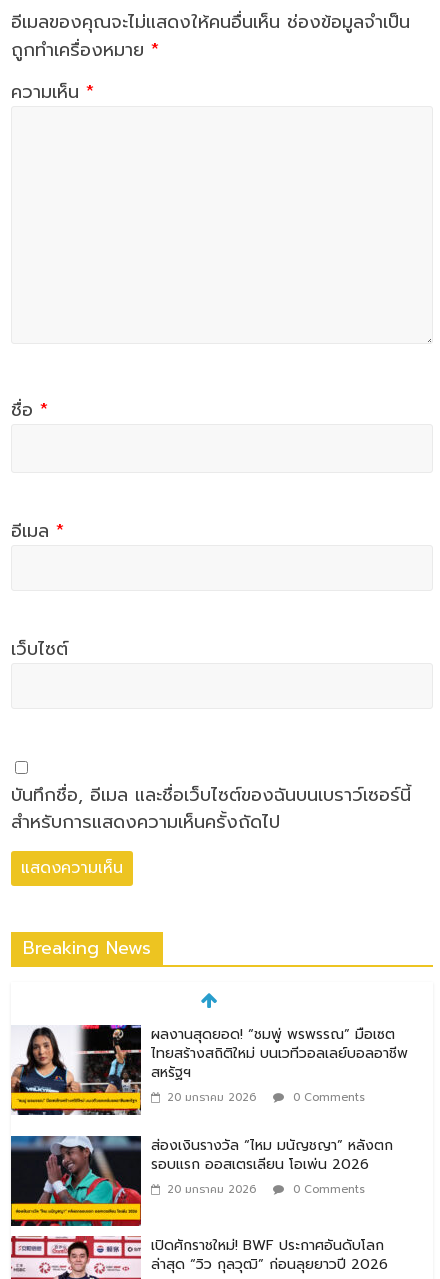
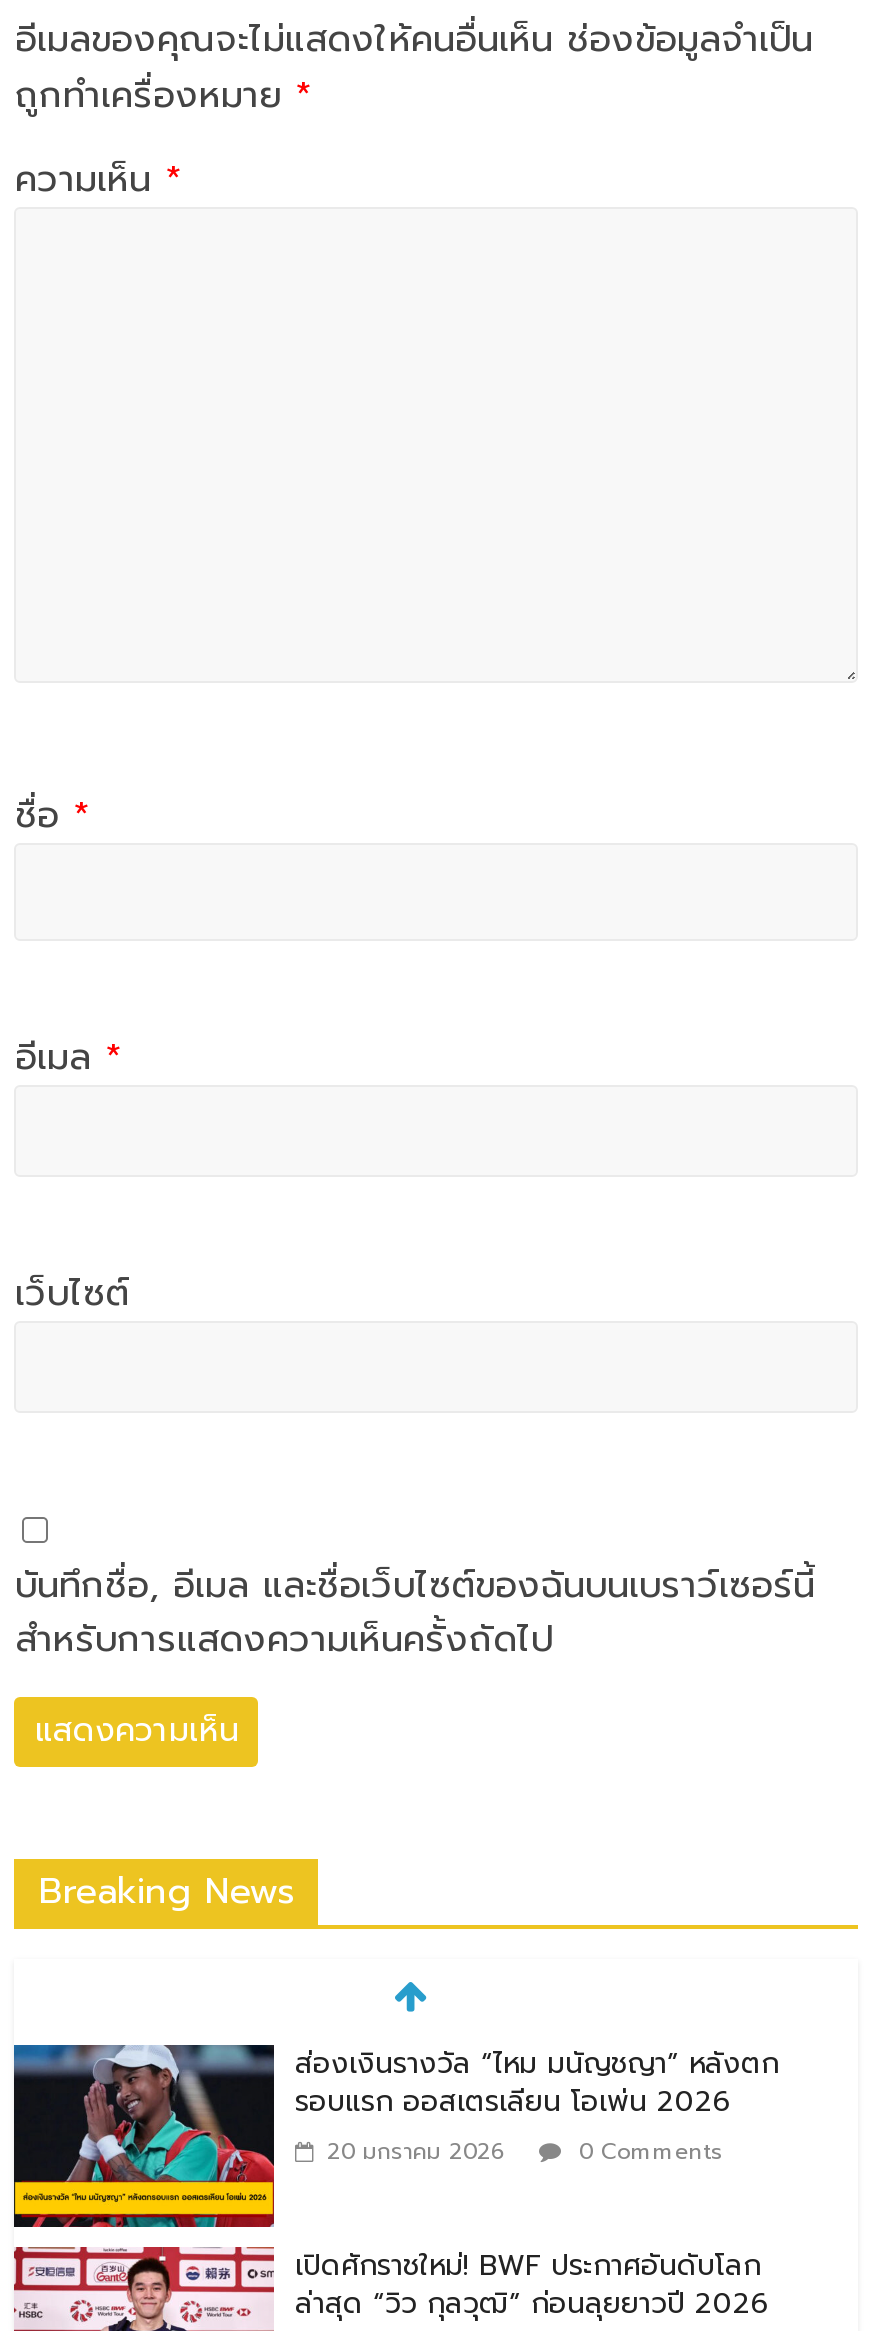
[10,1024,408,1116] [image] | ผลงานสุดยอด! “ชมพู่ พรพรรณ” มือเซต | ไทยสร้างสถิติใหม่ บนเวทีวอลเลย์บอลอาชีพ | สหรัฐฯ | 20 มกราคม 2026 | 0 Comments -> none

